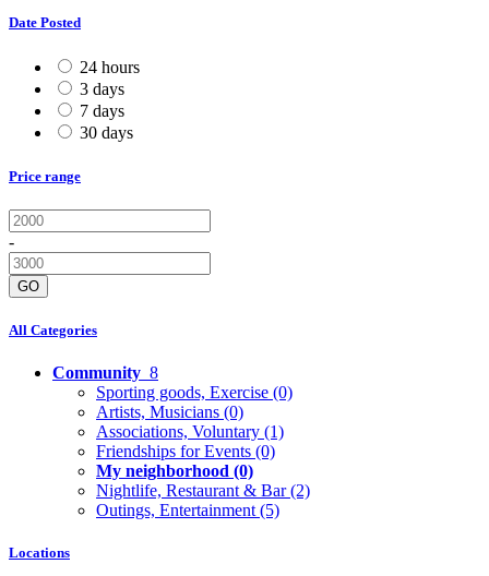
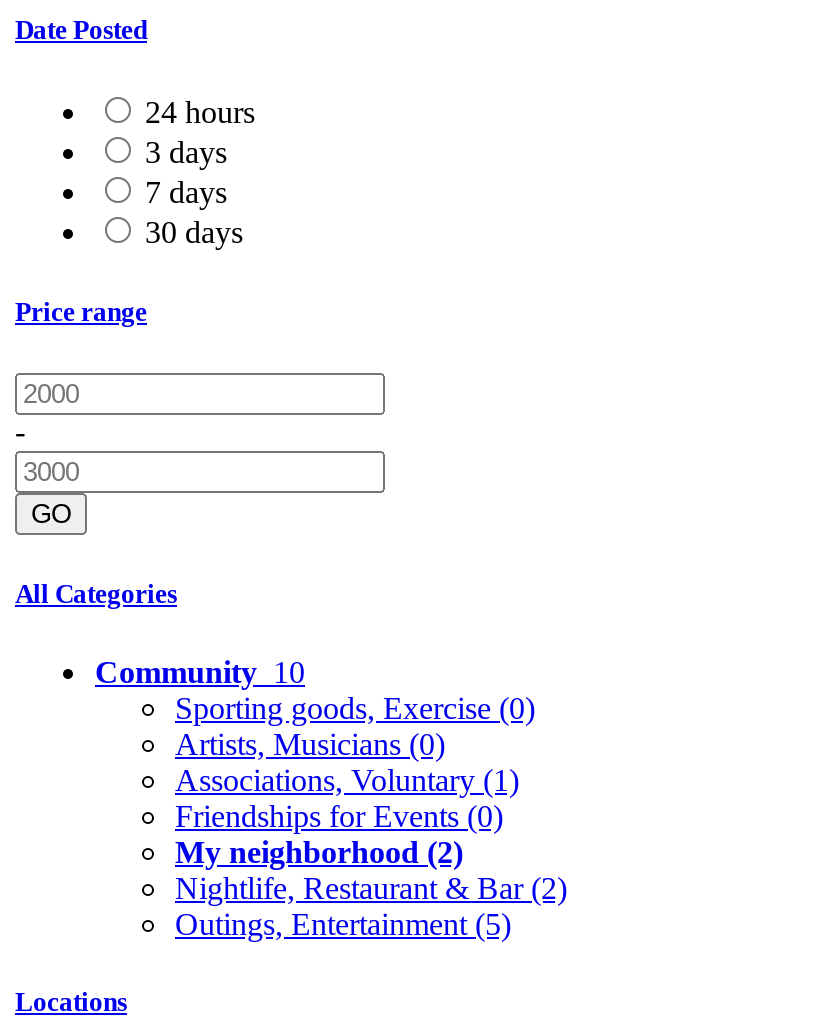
[52,363,158,382] Community 8 -> [95,655,305,689] Community 10
[96,461,253,480] My neighborhood (0) -> [175,835,463,869] My neighborhood (2)

